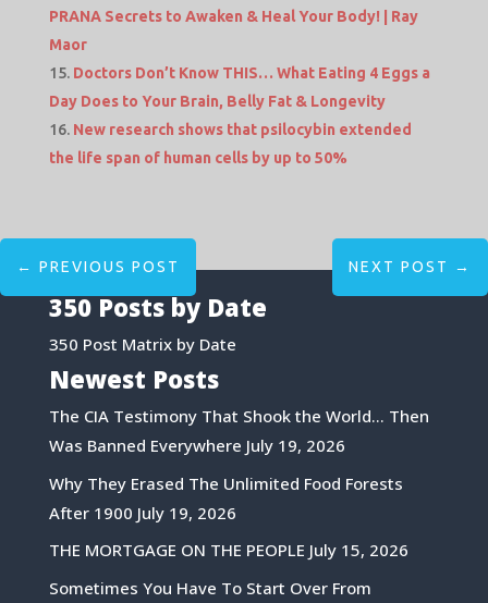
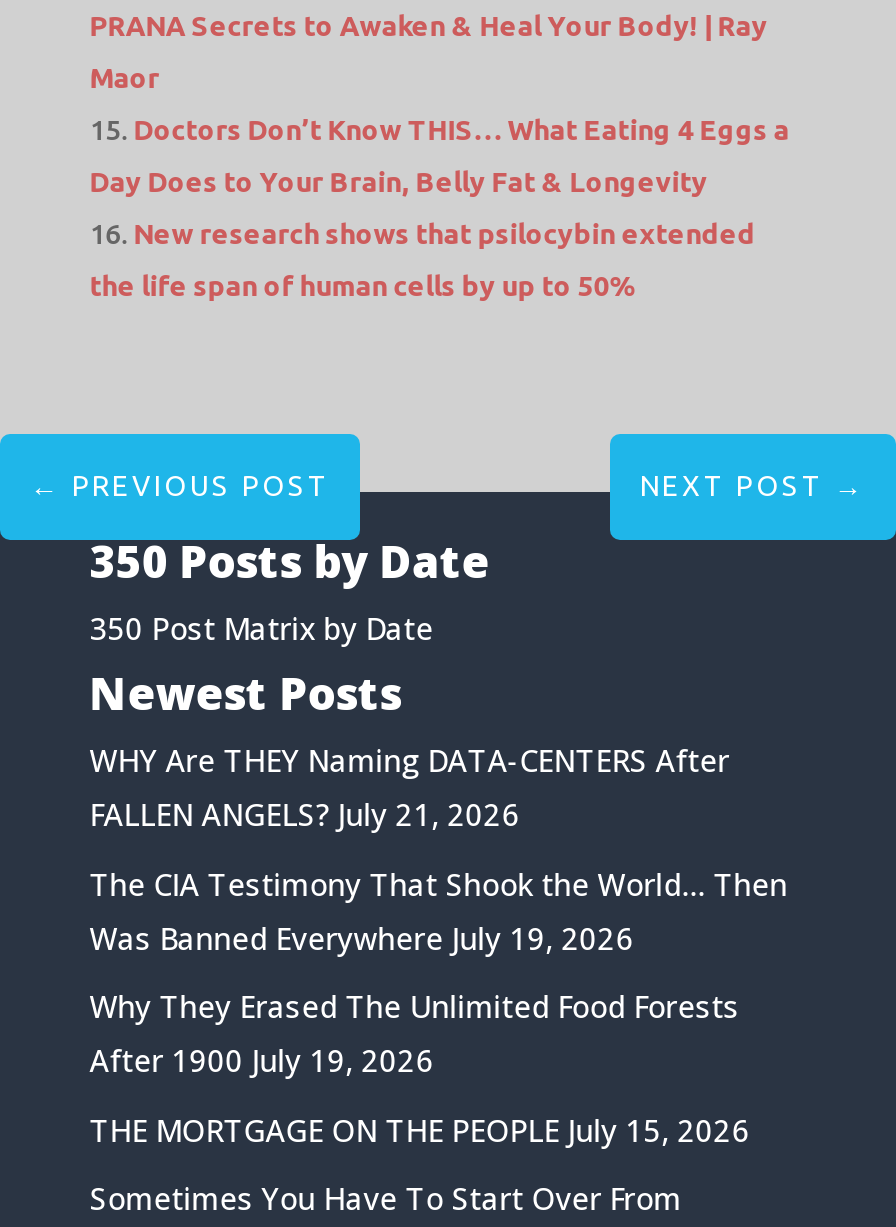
none -> [90,741,730,835] WHY Are THEY Naming DATA-CENTERS After | FALLEN ANGELS? July 21, 2026

